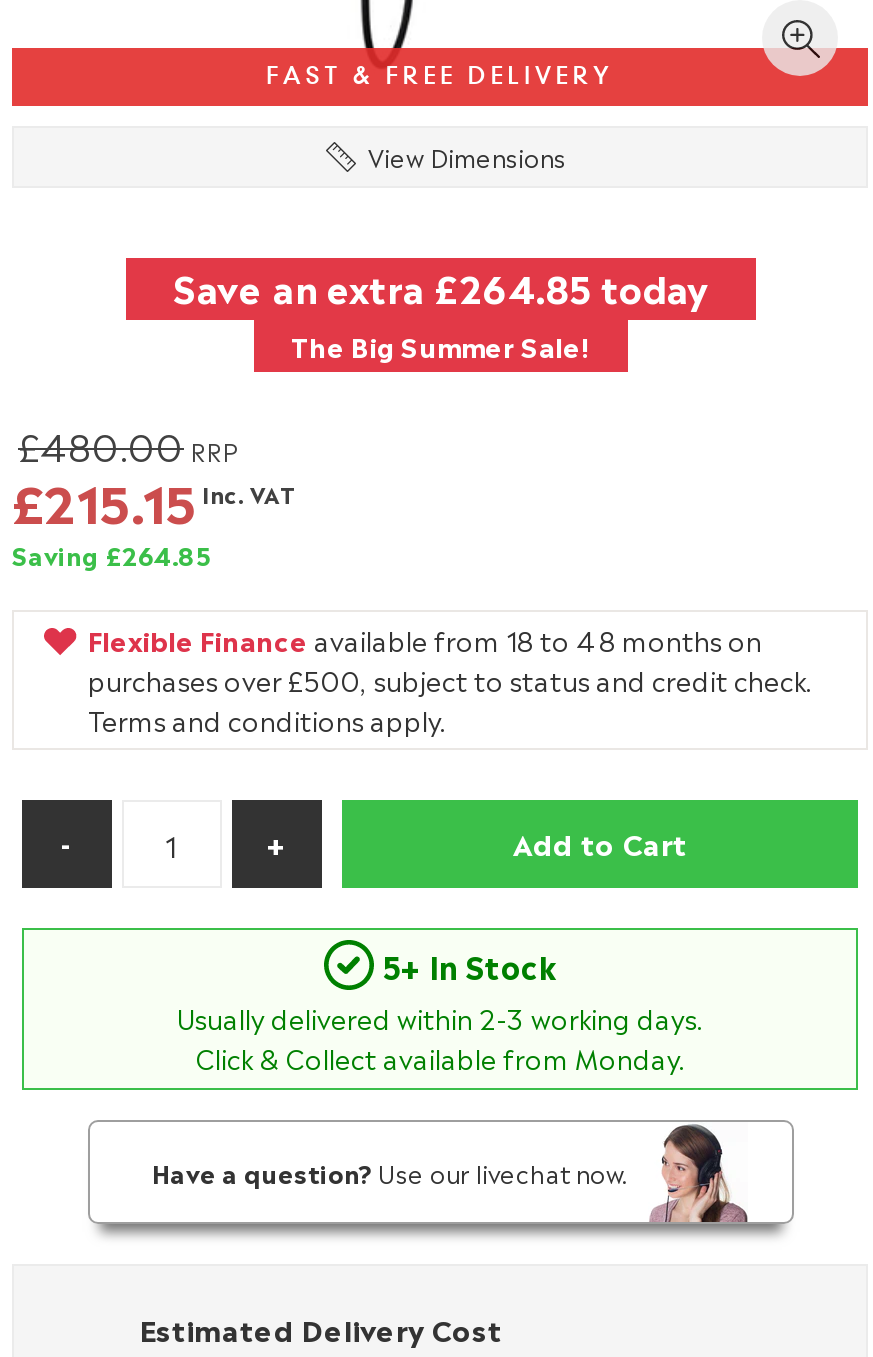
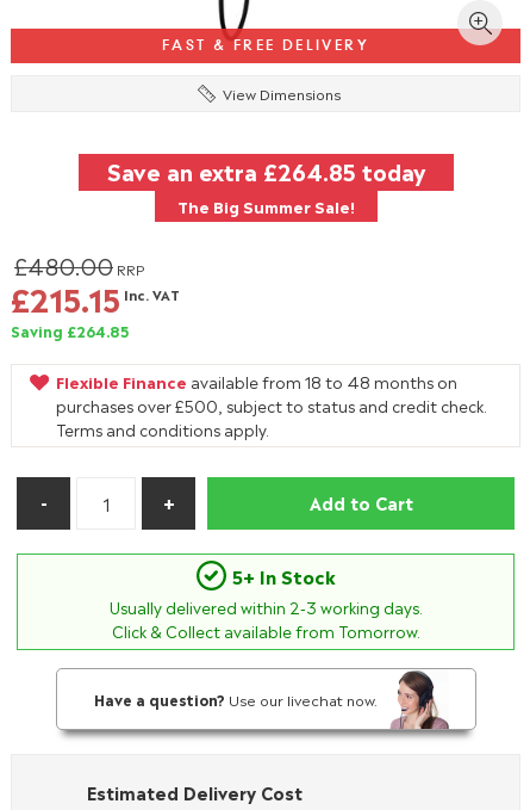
[195,1038,685,1076] Click & Collect available from Monday. -> [111,619,420,642] Click & Collect available from Tomorrow.

